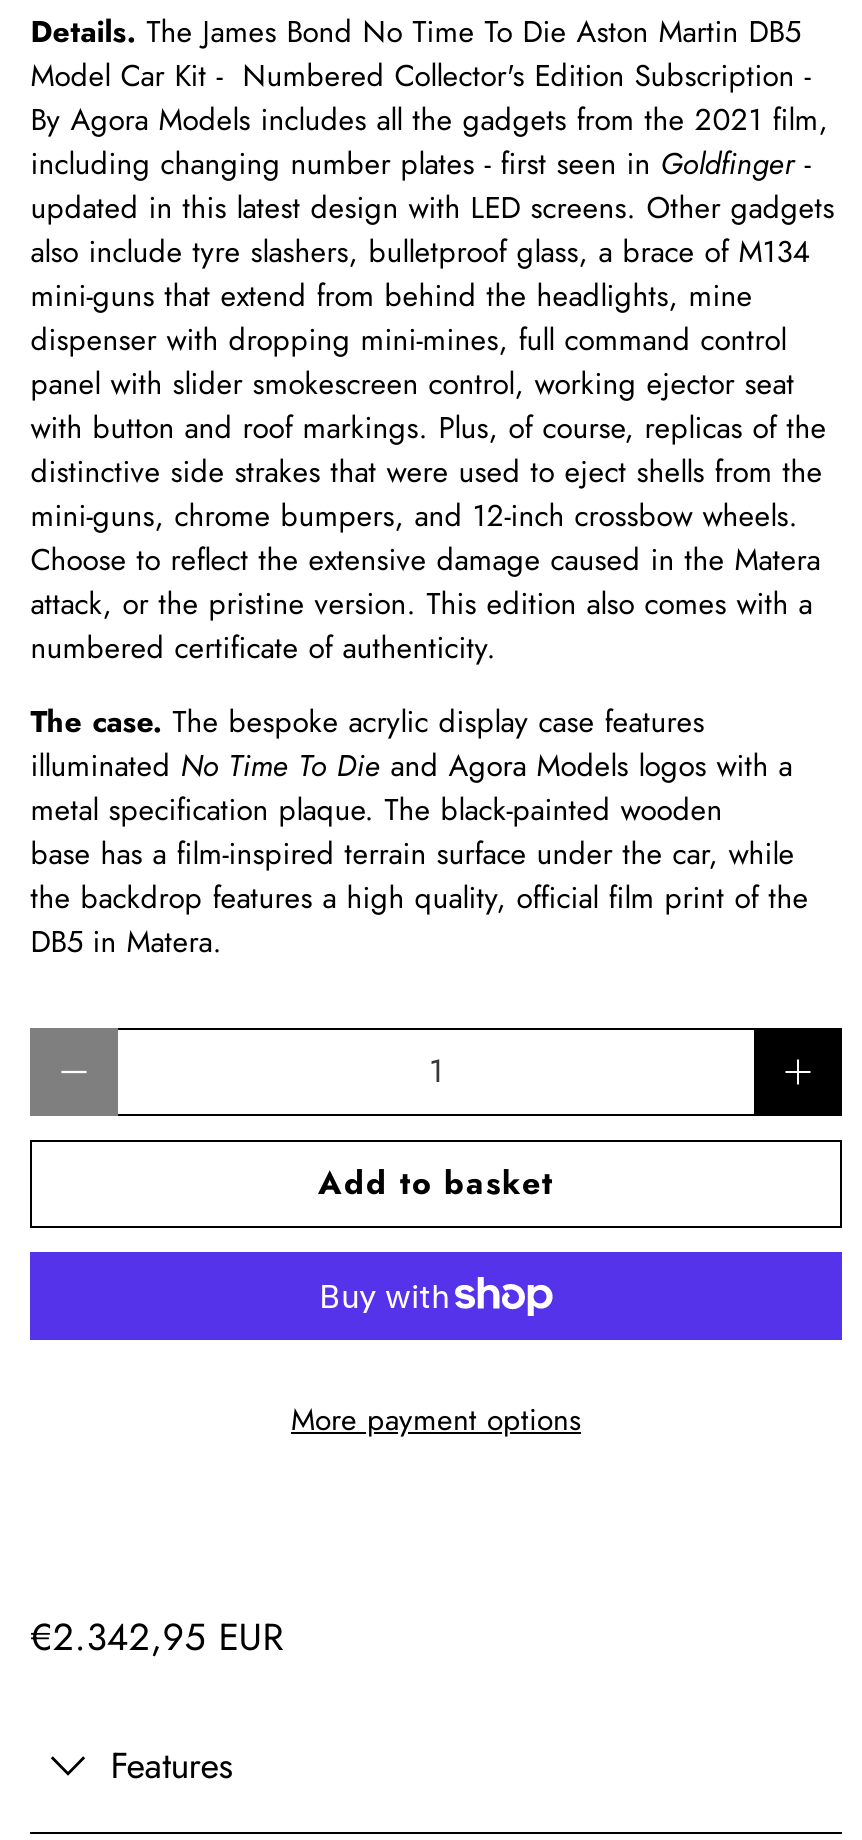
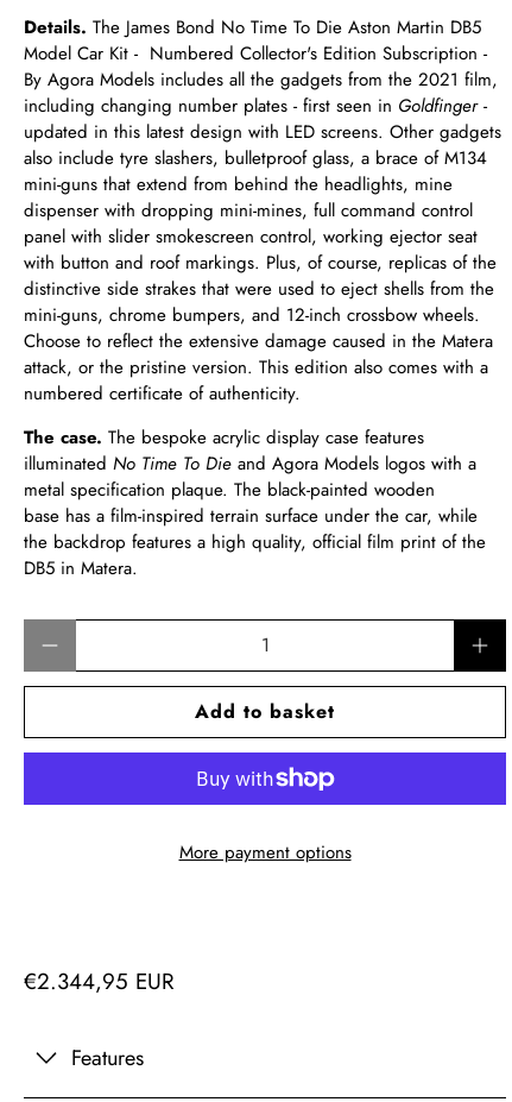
[30,1610,284,1664] €2.342,95 EUR -> [24,965,175,997] €2.344,95 EUR

